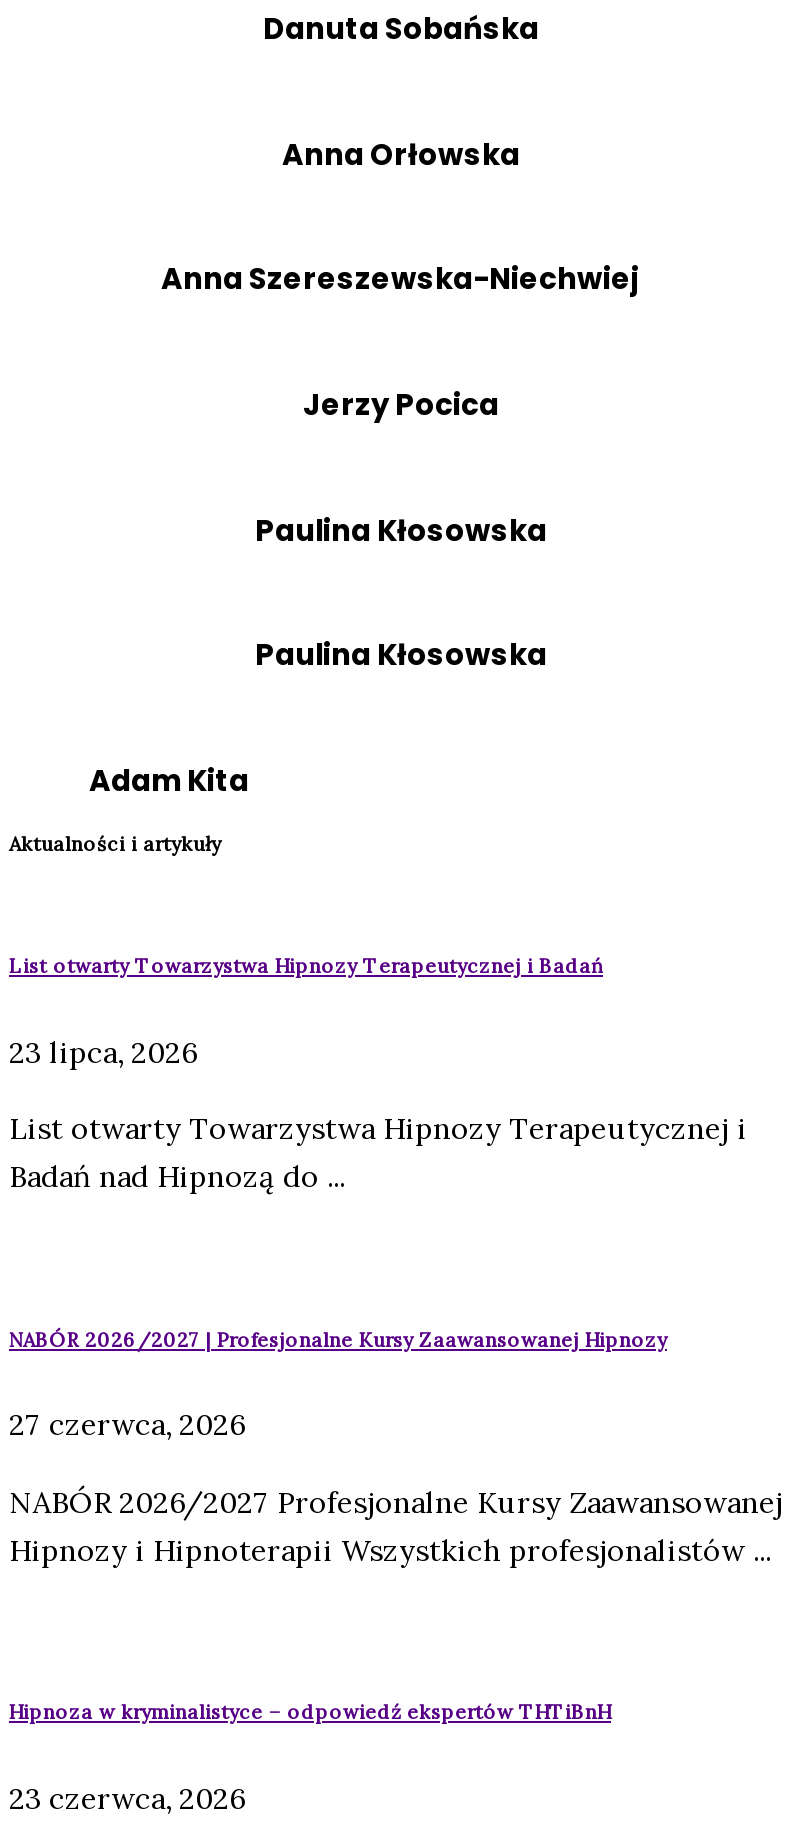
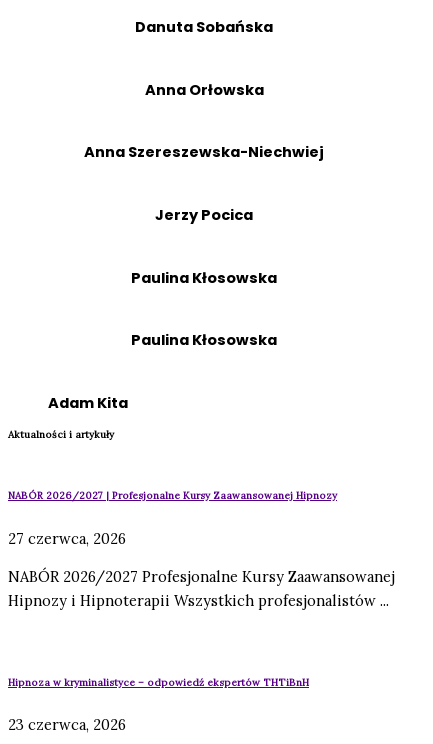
[9,953,747,1196] List otwarty Towarzystwa Hipnozy Terapeutycznej i Badań | 23 lipca, 2026 | List otwarty Towarzystwa Hipnozy Terapeutycznej i | Badań nad Hipnozą do ... -> none

